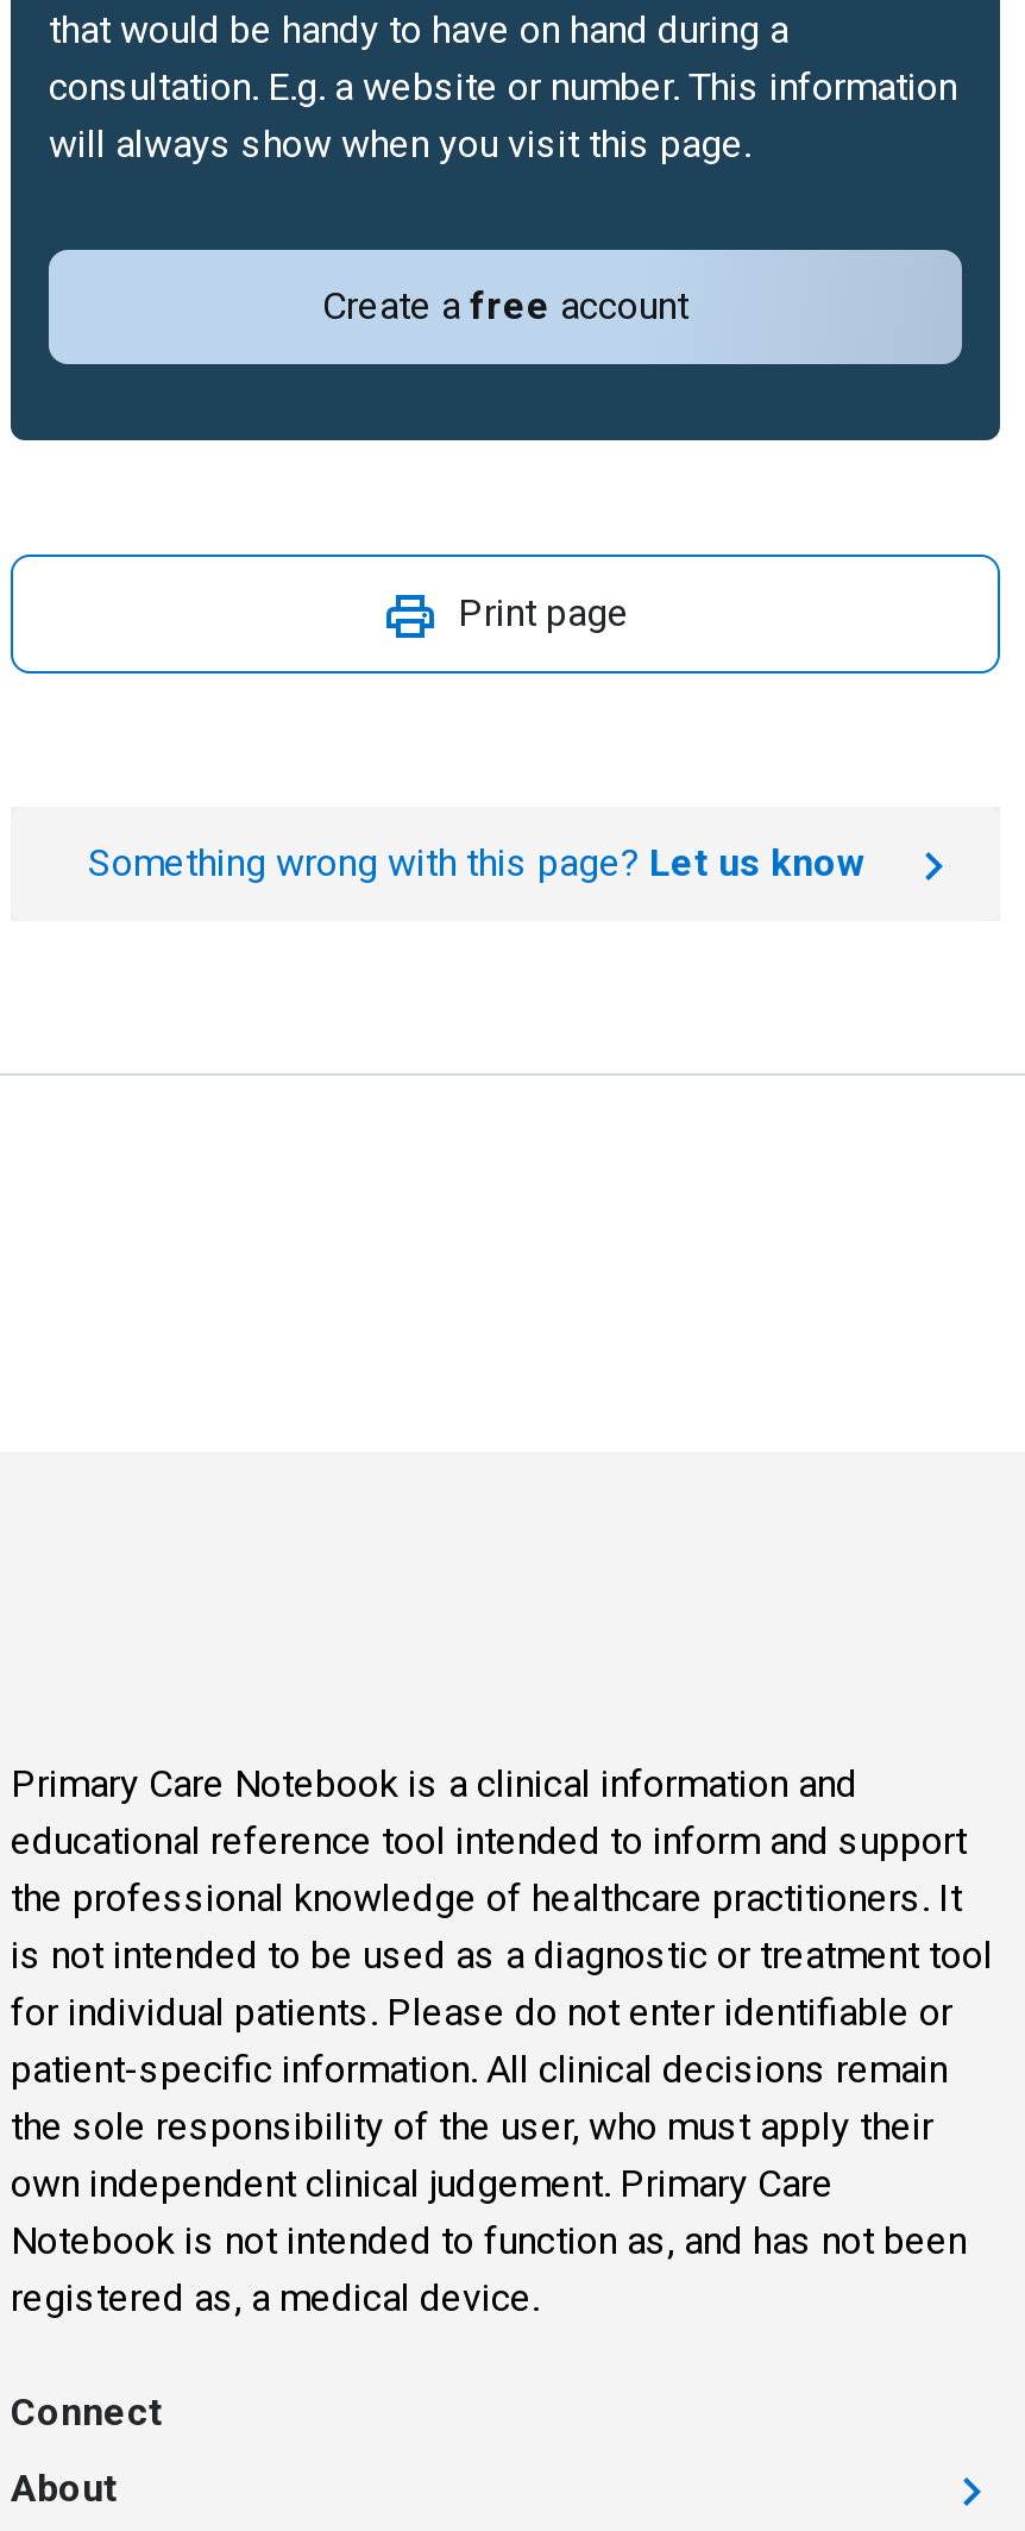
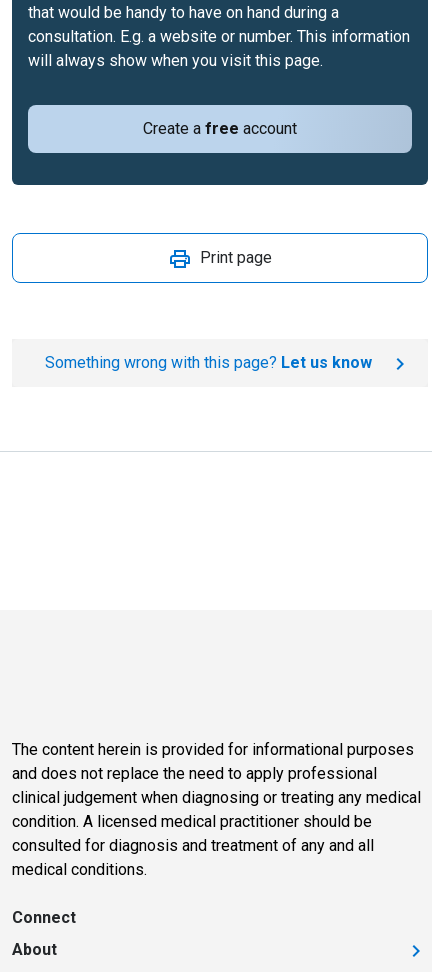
[11,1761,993,2320] Primary Care Notebook is a clinical information and | educational reference tool intended to inform and support | the professional knowledge of healthcare practitioners. It | is not intended to be used as a diagnostic or treatment tool | for individual patients. Please do not enter identifiable or | patient-specific information. All clinical decisions remain | the sole responsibility of the user, who must apply their | own independent clinical judgement. Primary Care | Notebook is not intended to function as, and has not been | registered as, a medical device. -> [12,740,421,879] The content herein is provided for informational purposes | and does not replace the need to apply professional | clinical judgement when diagnosing or treating any medical | condition. A licensed medical practitioner should be | consulted for diagnosis and treatment of any and all | medical conditions.

